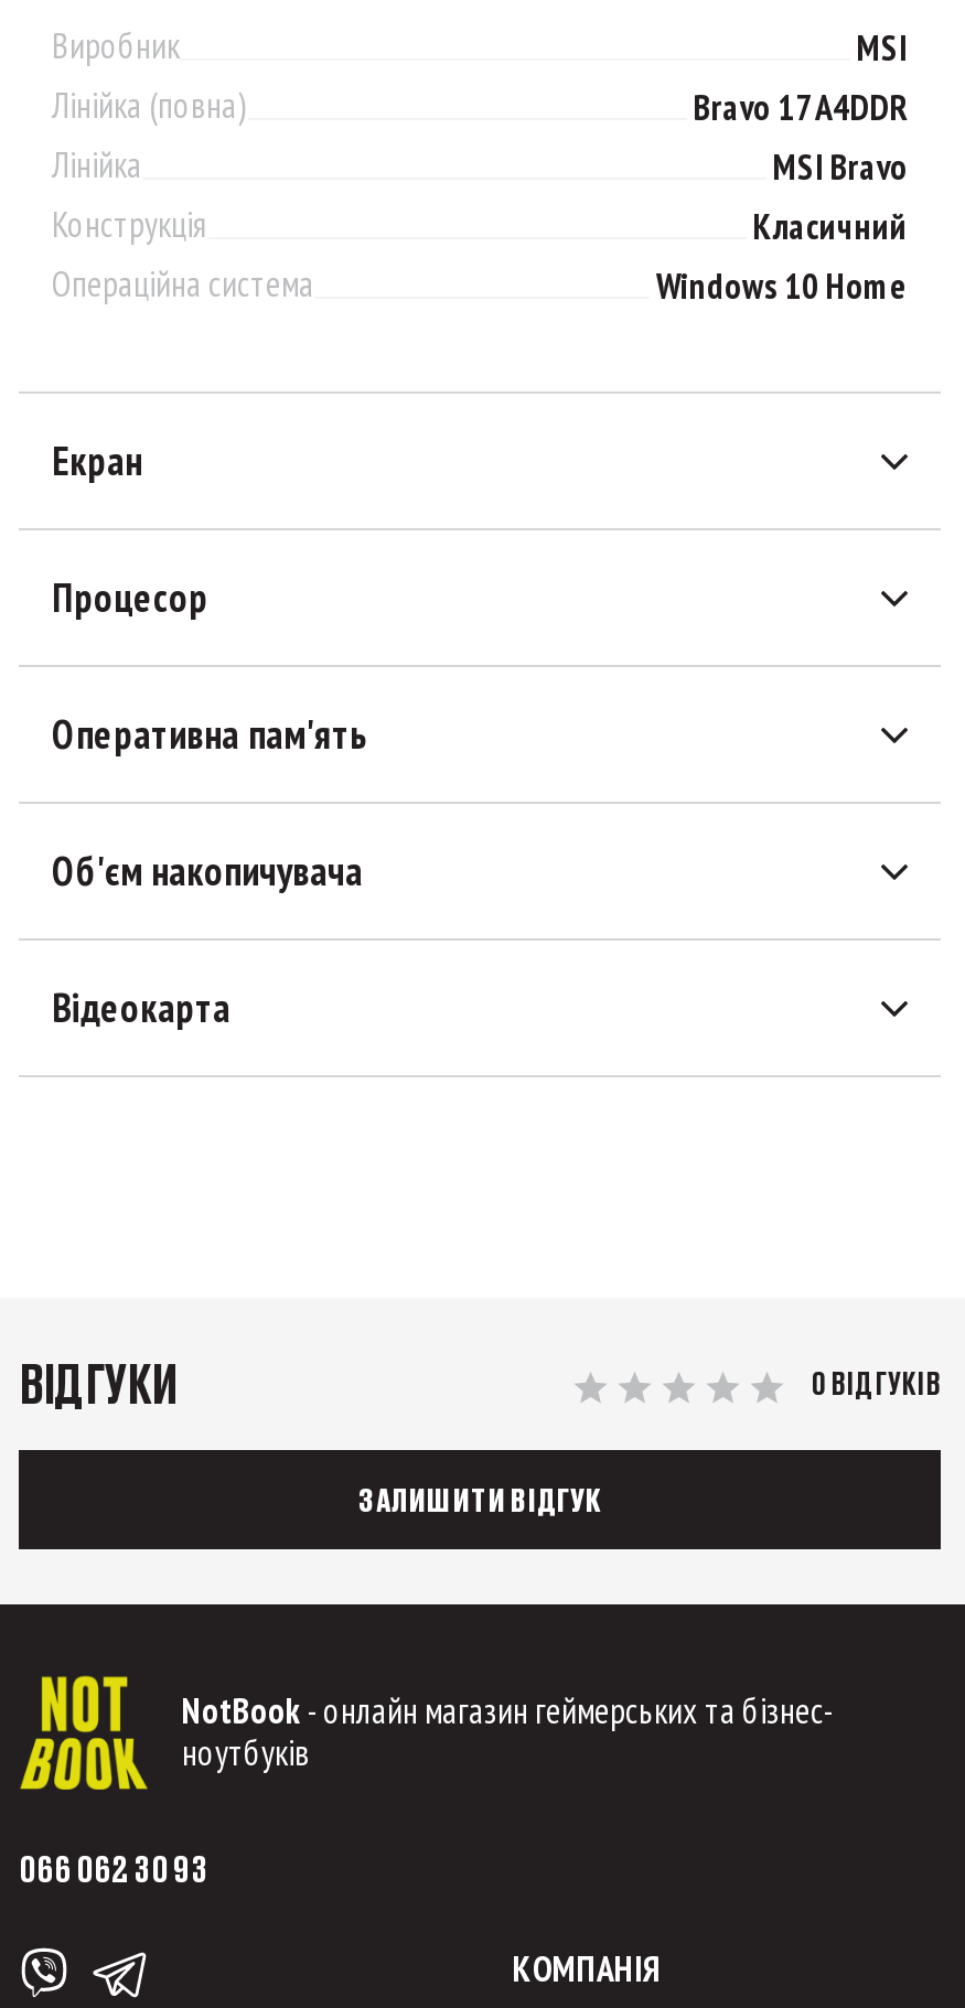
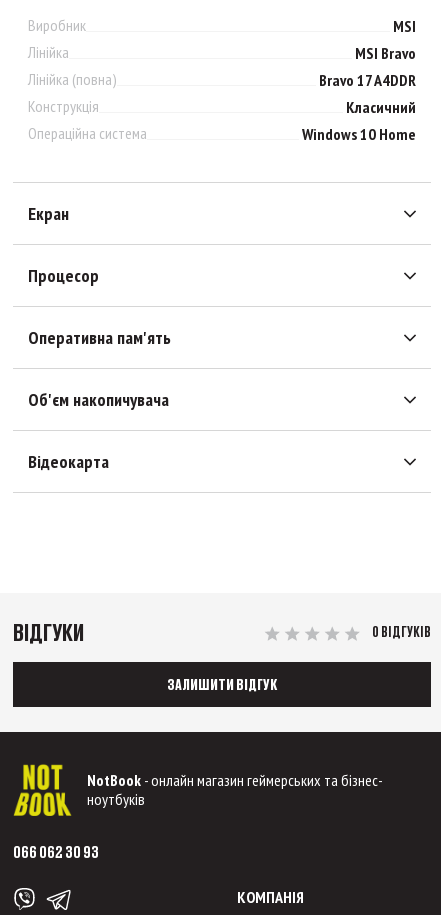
moved [52,83,908,129] -> [28,69,416,90]: Лінійка (повна) | Bravo 17 A4DDR
moved [52,142,908,189] -> [28,42,416,63]: Лінійка | MSI Bravo

